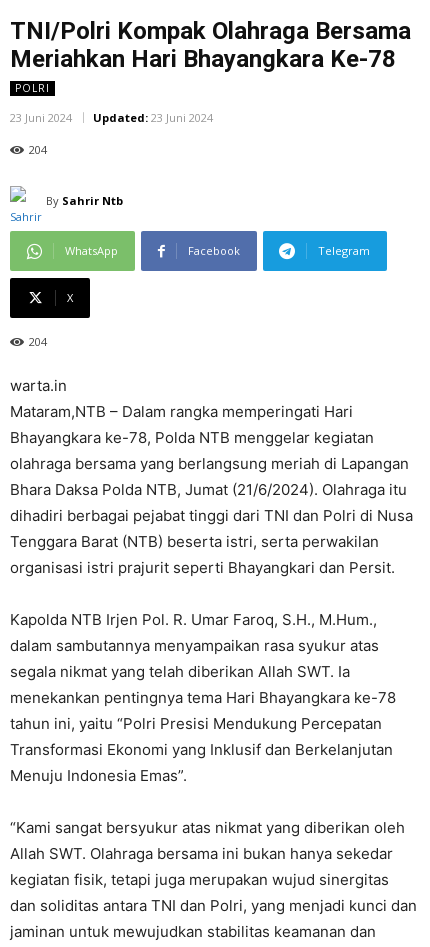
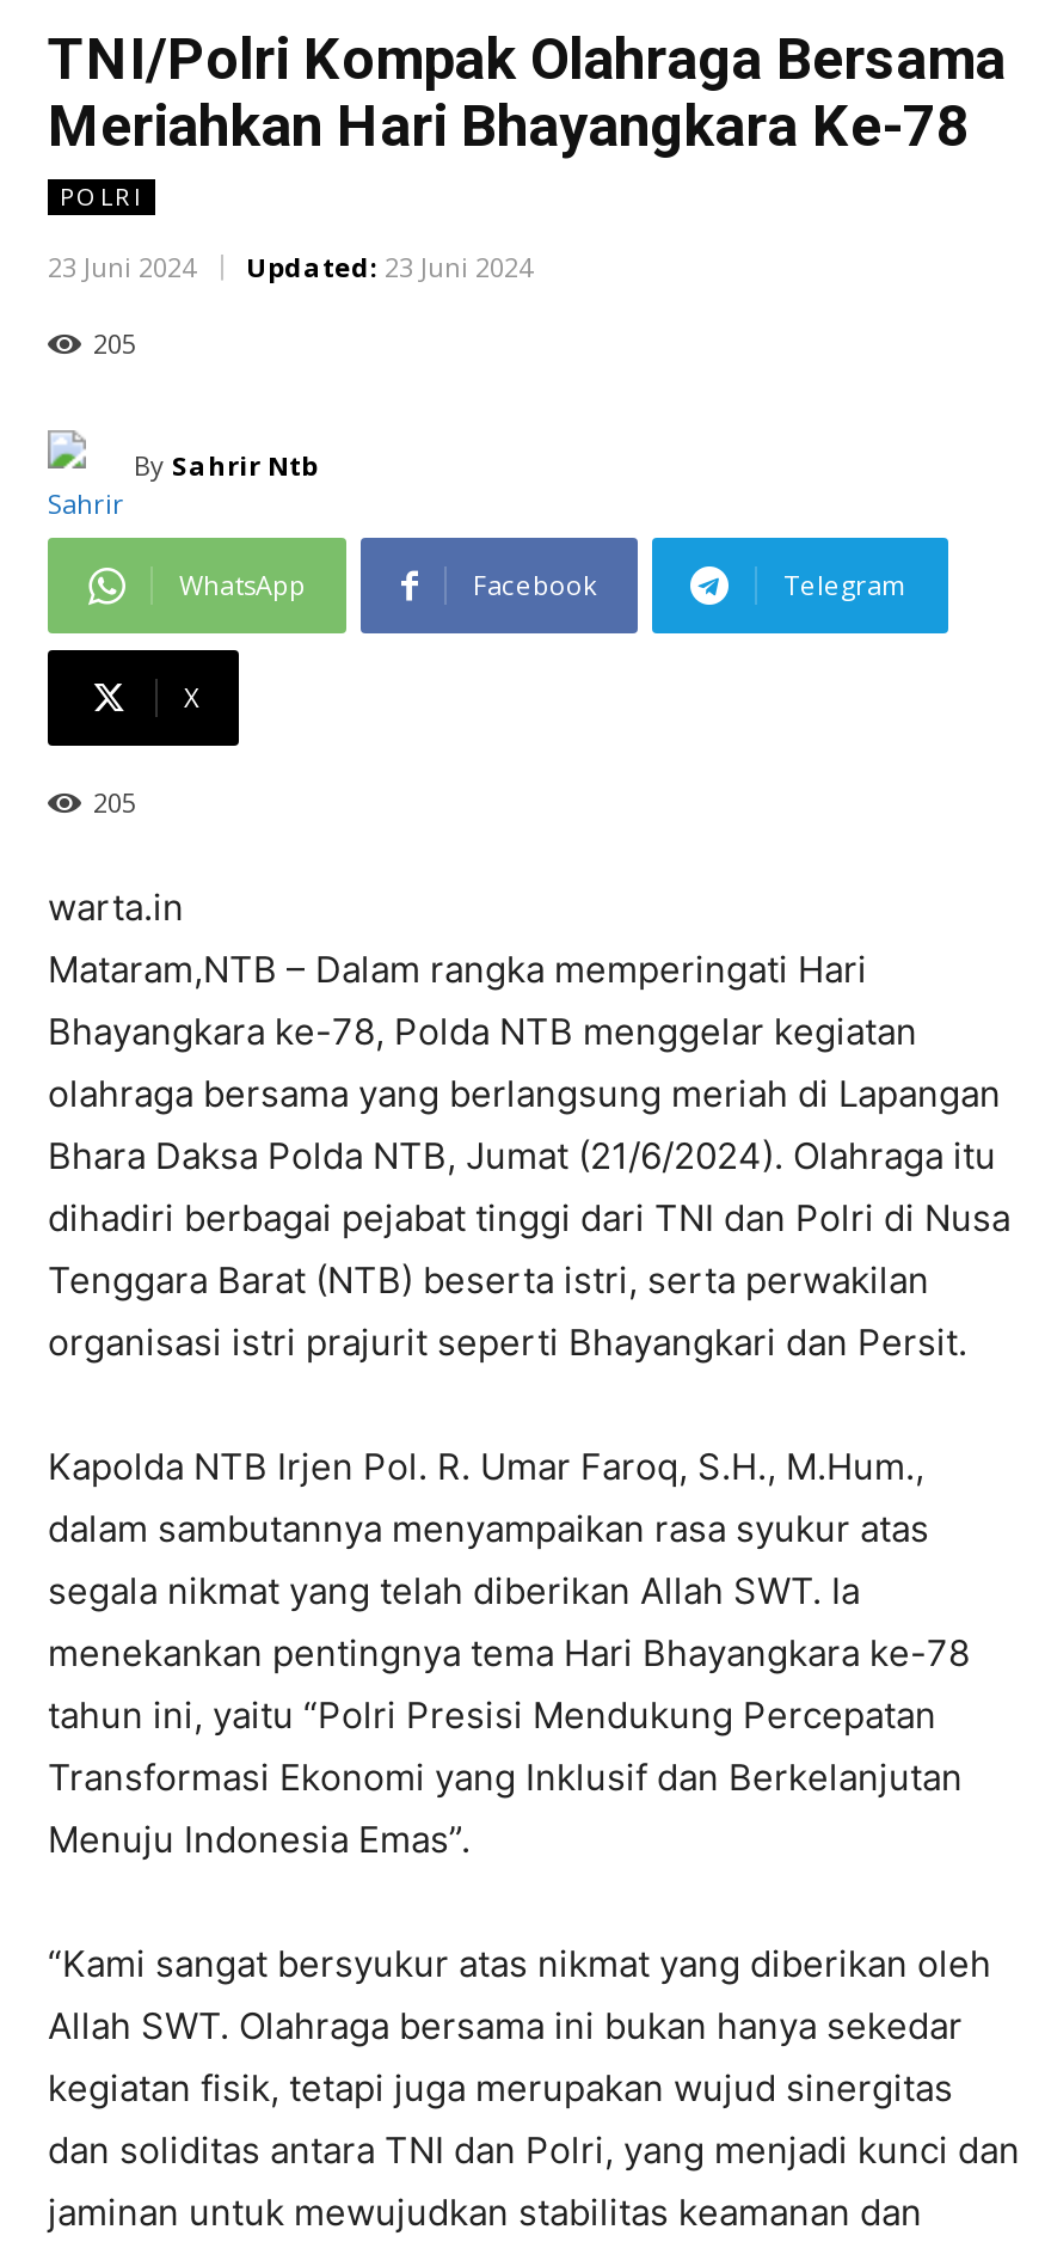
[29,142,47,157] 204 -> [93,325,136,361] 205
[29,334,47,349] 204 -> [93,784,136,820] 205

